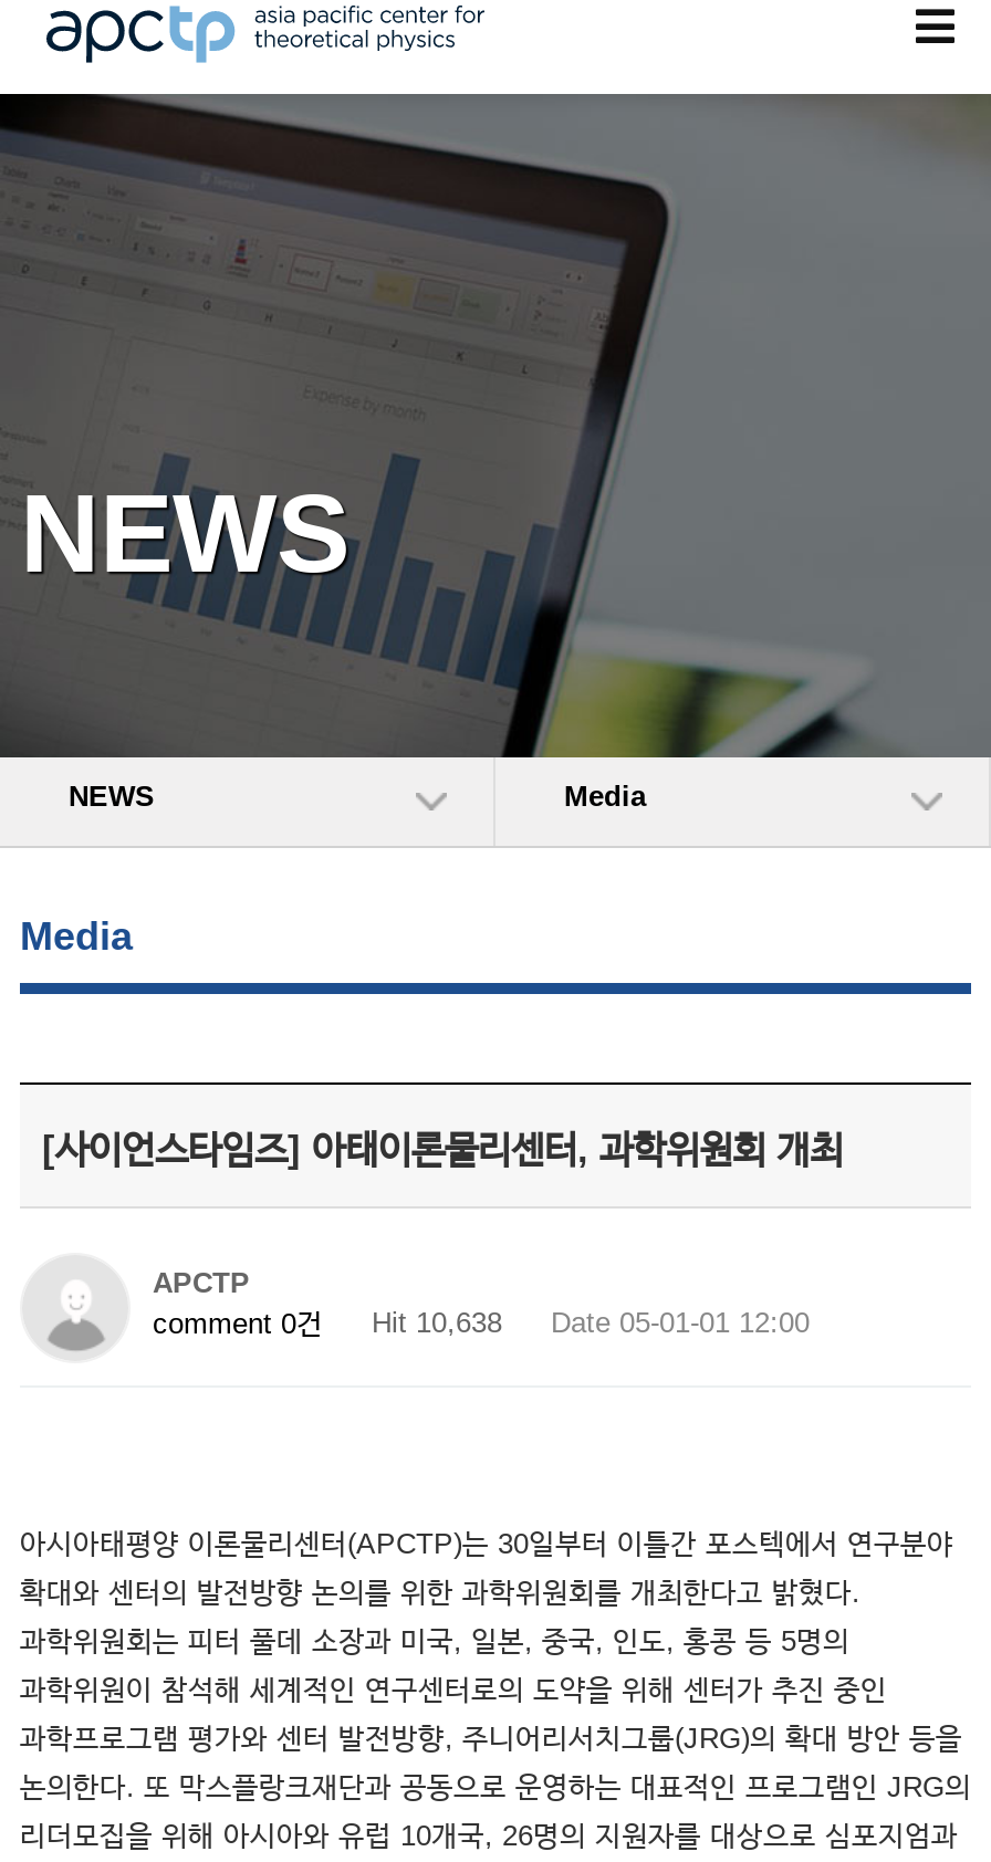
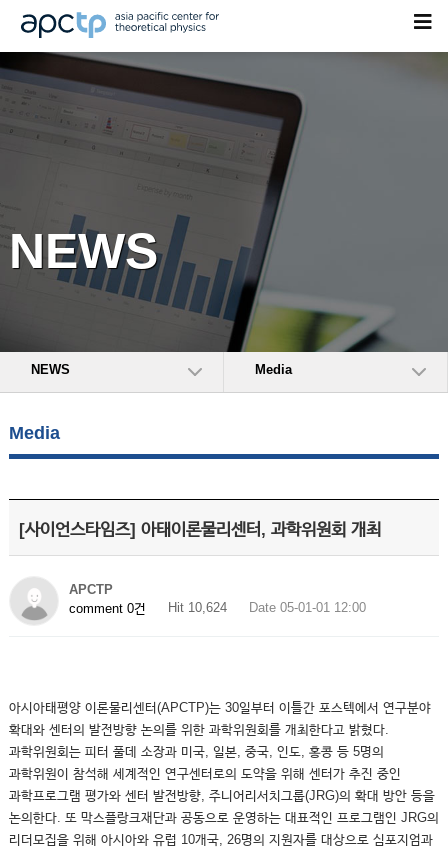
[153,1306,810,1340] comment 0건 Hit 10,638 Date 05-01-01 12:00 -> [69,600,366,616] comment 0건 Hit 10,624 Date 05-01-01 12:00

